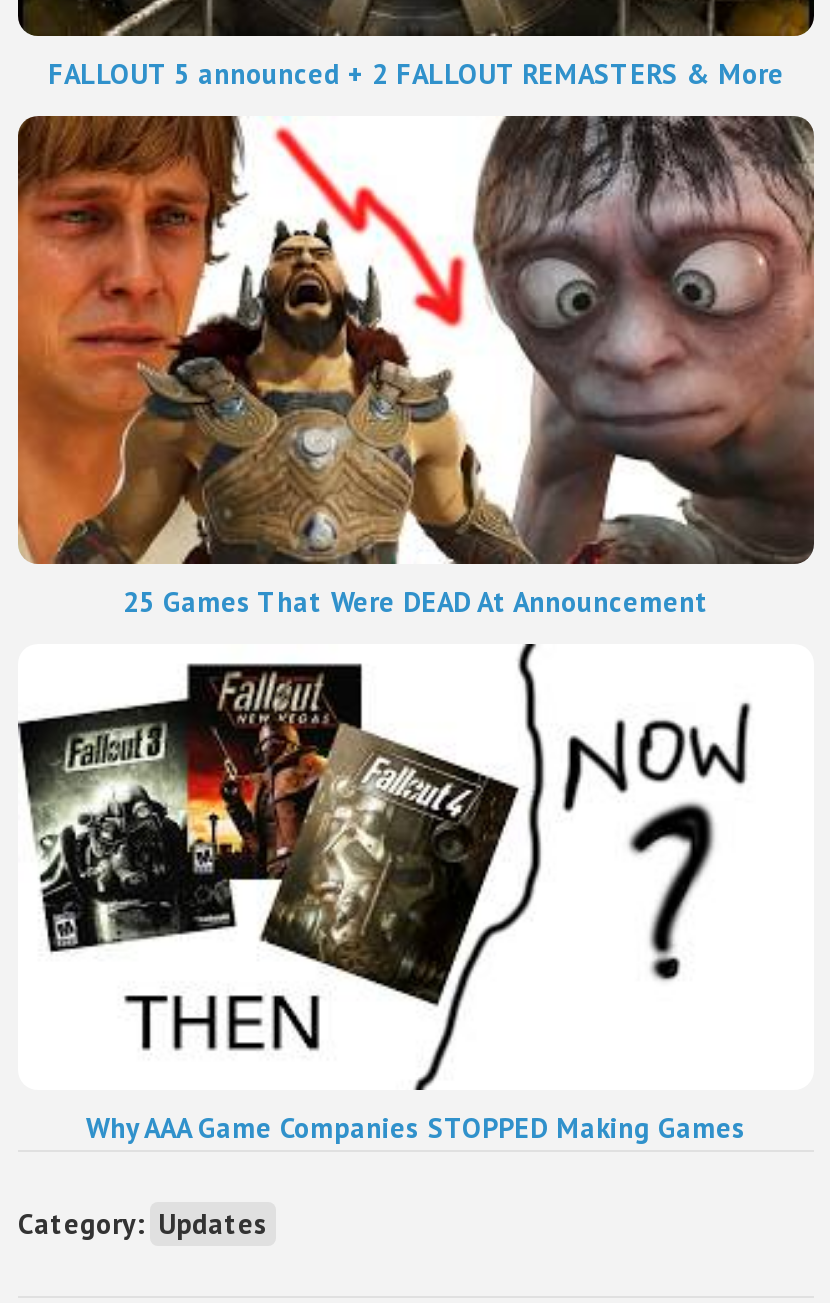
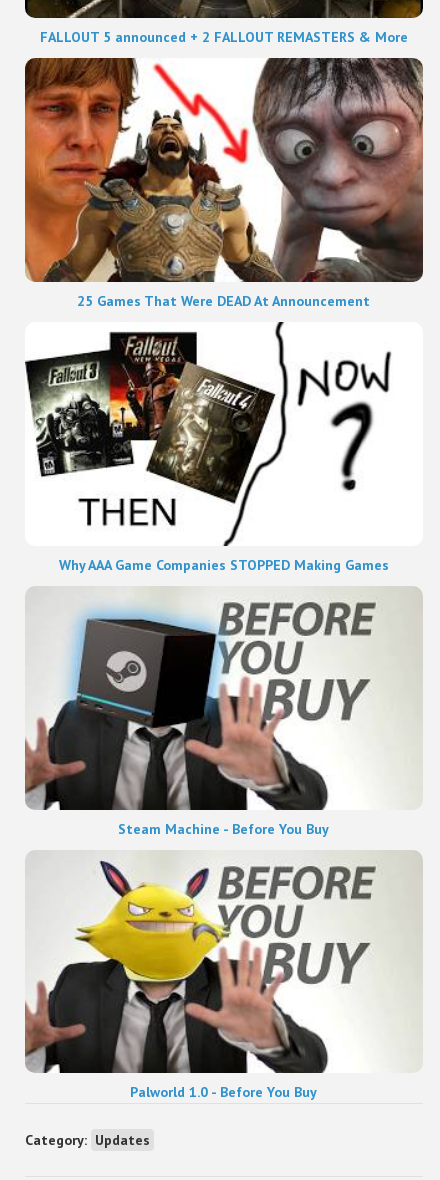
none -> [24,851,423,1101] [image] | Palworld 1.0 - Before You Buy
none -> [25,587,422,838] [image] | Steam Machine - Before You Buy

